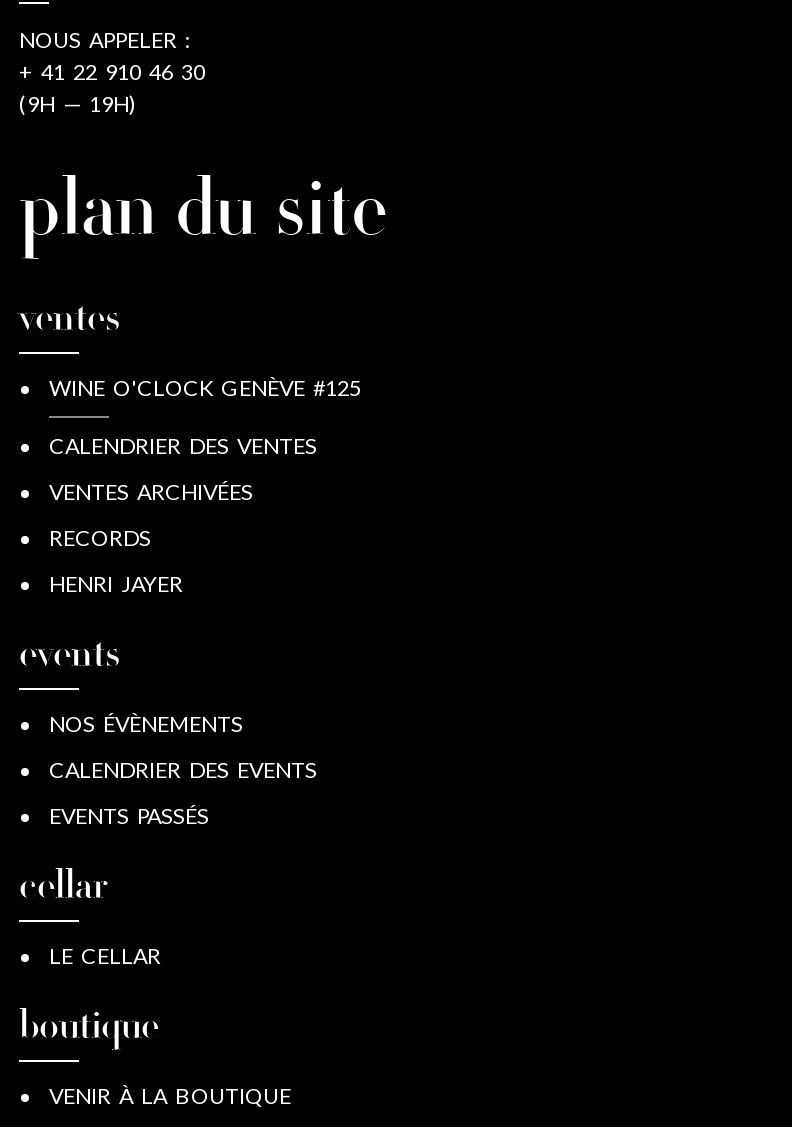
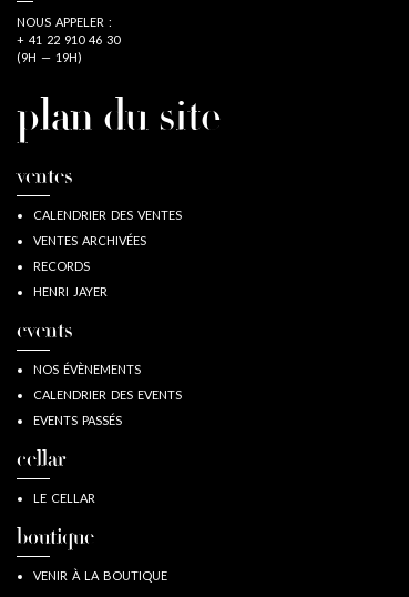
[49,374,361,400] WINE O'CLOCK GENÈVE #125 -> none

